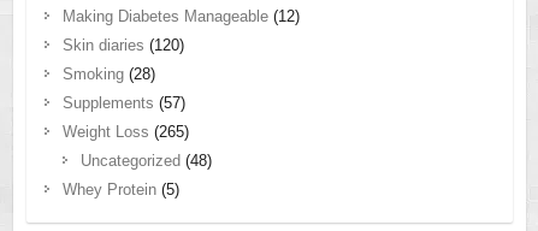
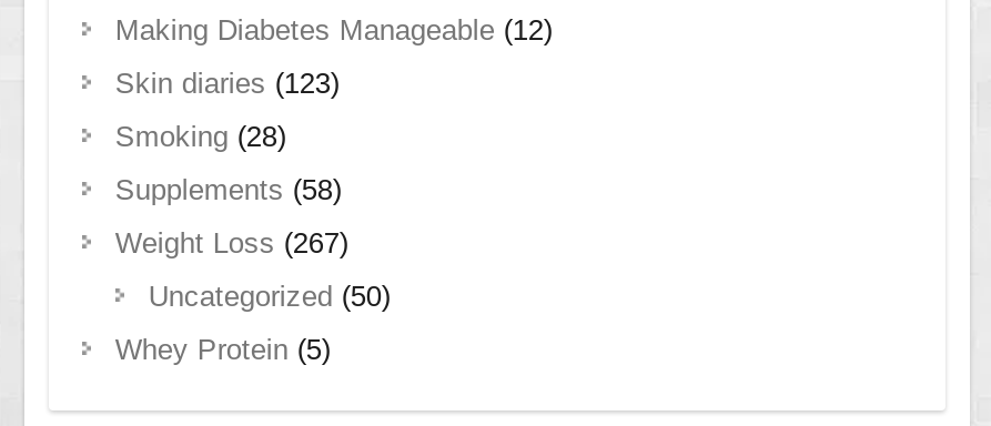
[62,36,184,54] Skin diaries (120) -> [115,66,339,99] Skin diaries (123)
[62,94,185,112] Supplements (57) -> [115,173,341,206] Supplements (58)
[62,122,189,141] Weight Loss (265) -> [115,226,348,259] Weight Loss (267)
[80,151,212,169] Uncategorized (48) -> [148,279,390,312] Uncategorized (50)

